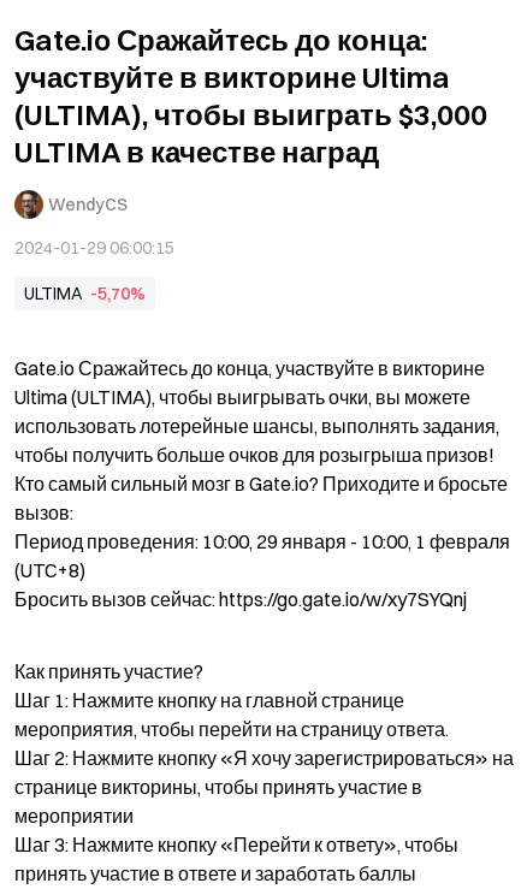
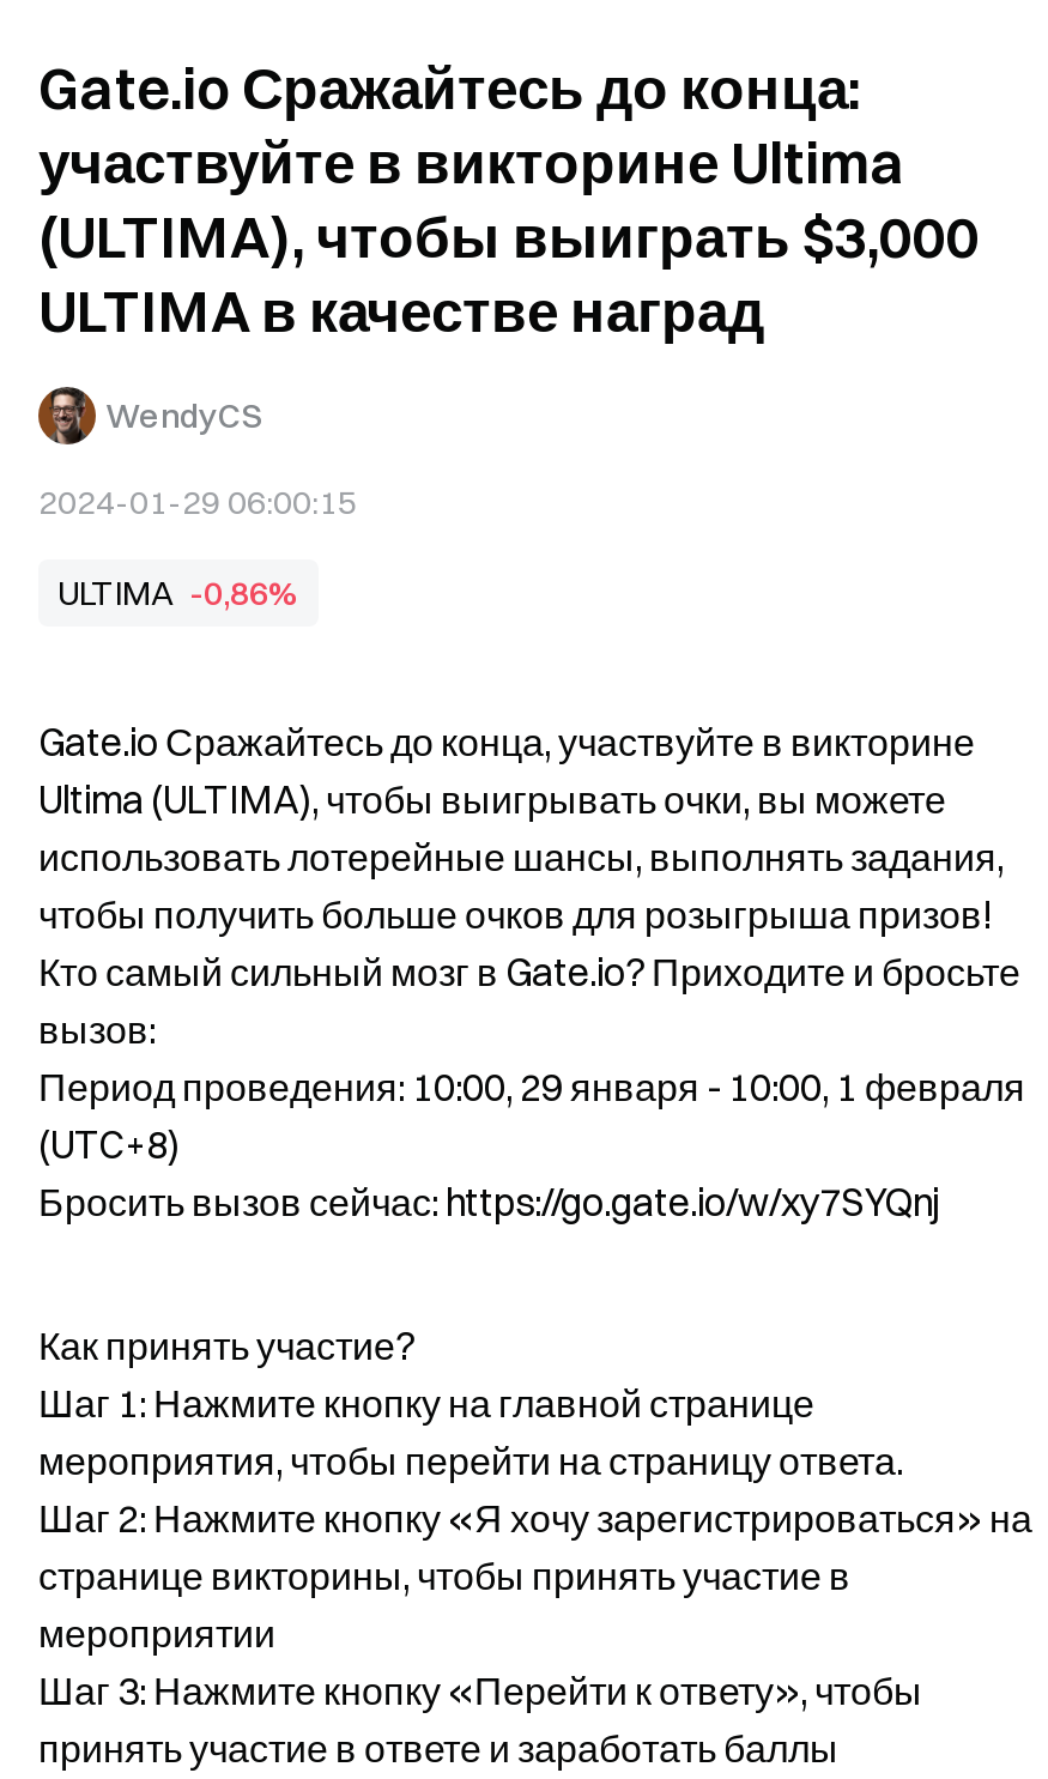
[24,283,146,304] ULTIMA -5,70% -> [57,571,299,615] ULTIMA -0,86%

